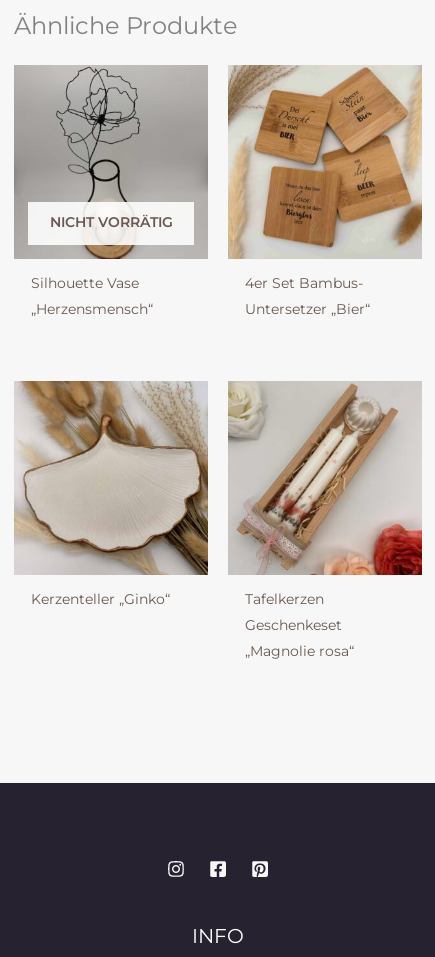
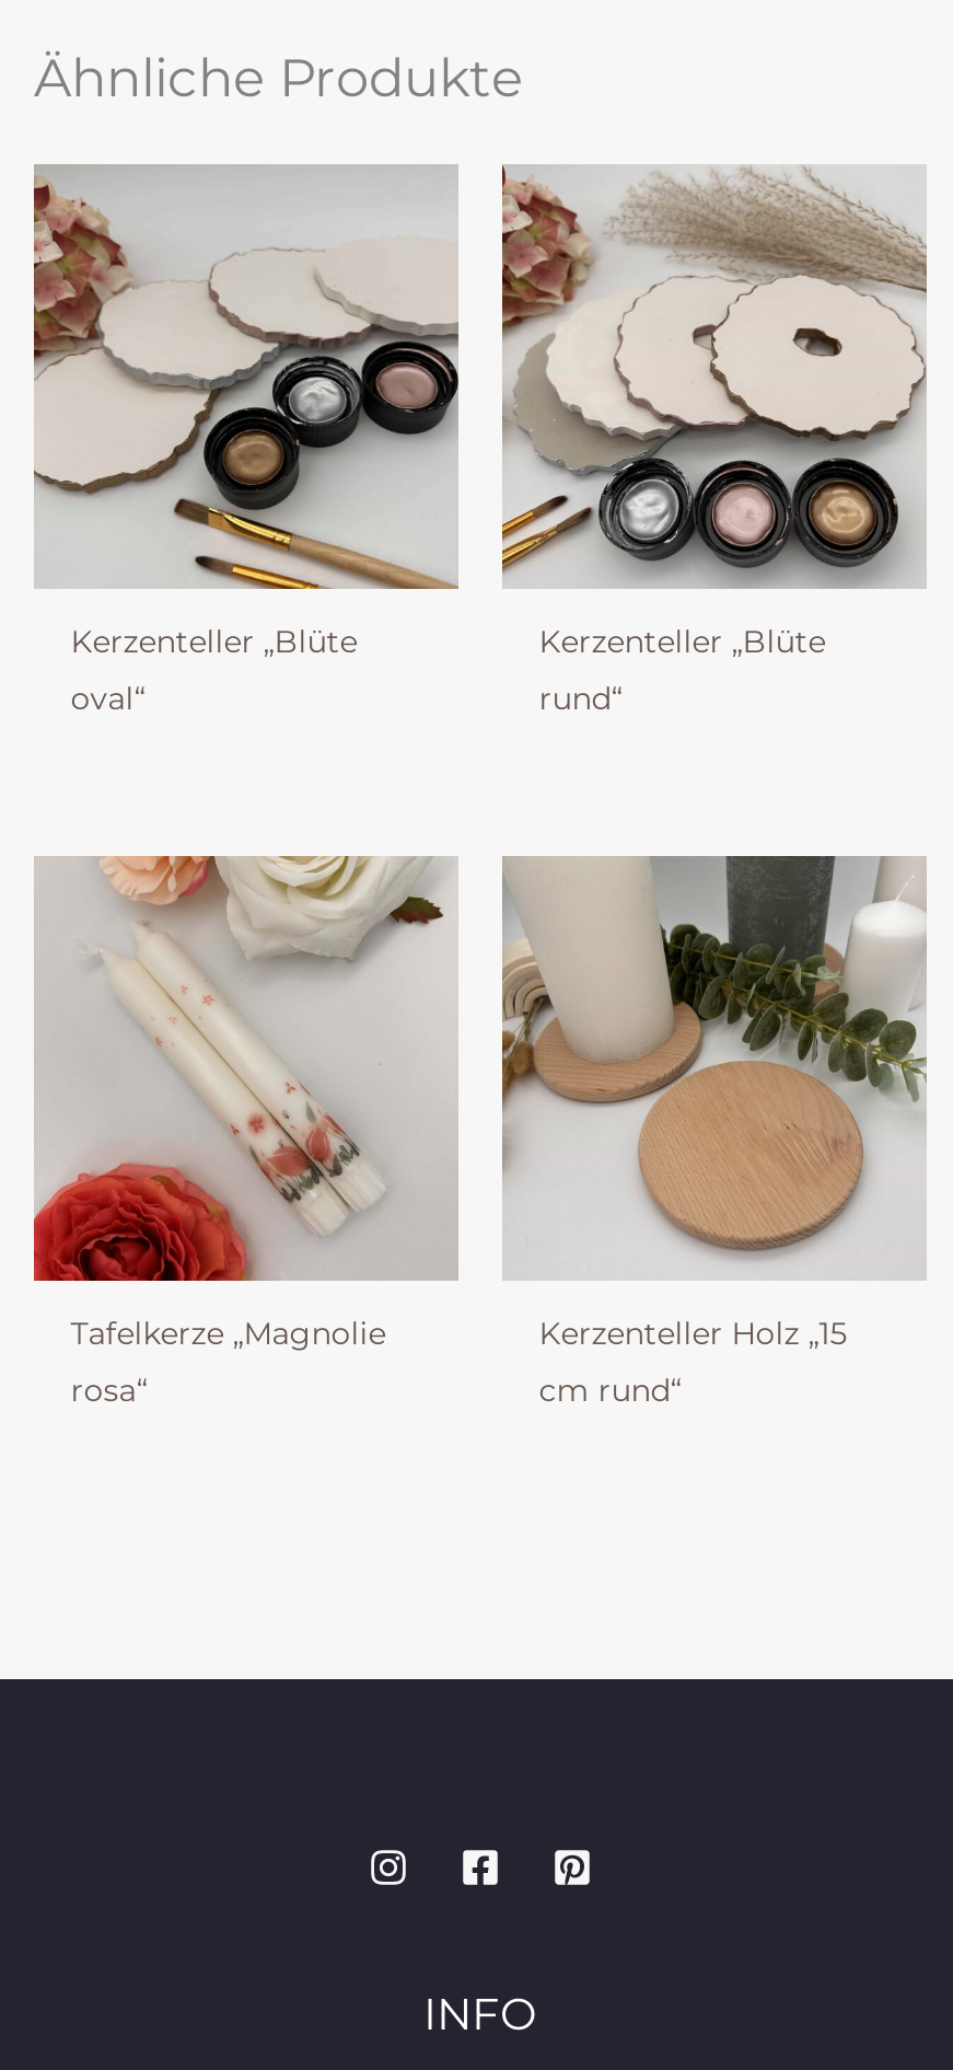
[14,66,208,260] [image] | NICHT VORRÄTIG -> [34,175,458,719] [image] | Kerzenteller „Blüte | oval“
[228,65,423,259] [image] -> [500,166,927,587] [image]
[31,274,153,318] Silhouette Vase | „Herzensmensch“ -> [539,622,826,719] Kerzenteller „Blüte | rund“
[245,274,370,318] 4er Set Bambus- | Untersetzer „Bier“ -> [71,1314,386,1410] Tafelkerze „Magnolie | rosa“
[15,381,209,575] [image] -> [32,856,458,1283] [image]
[31,382,423,660] [image] | Kerzenteller „Ginko“ | Tafelkerzen | Geschenkeset | „Magnolie rosa“ -> [500,856,927,1410] [image] | Kerzenteller Holz „15 | cm rund“

